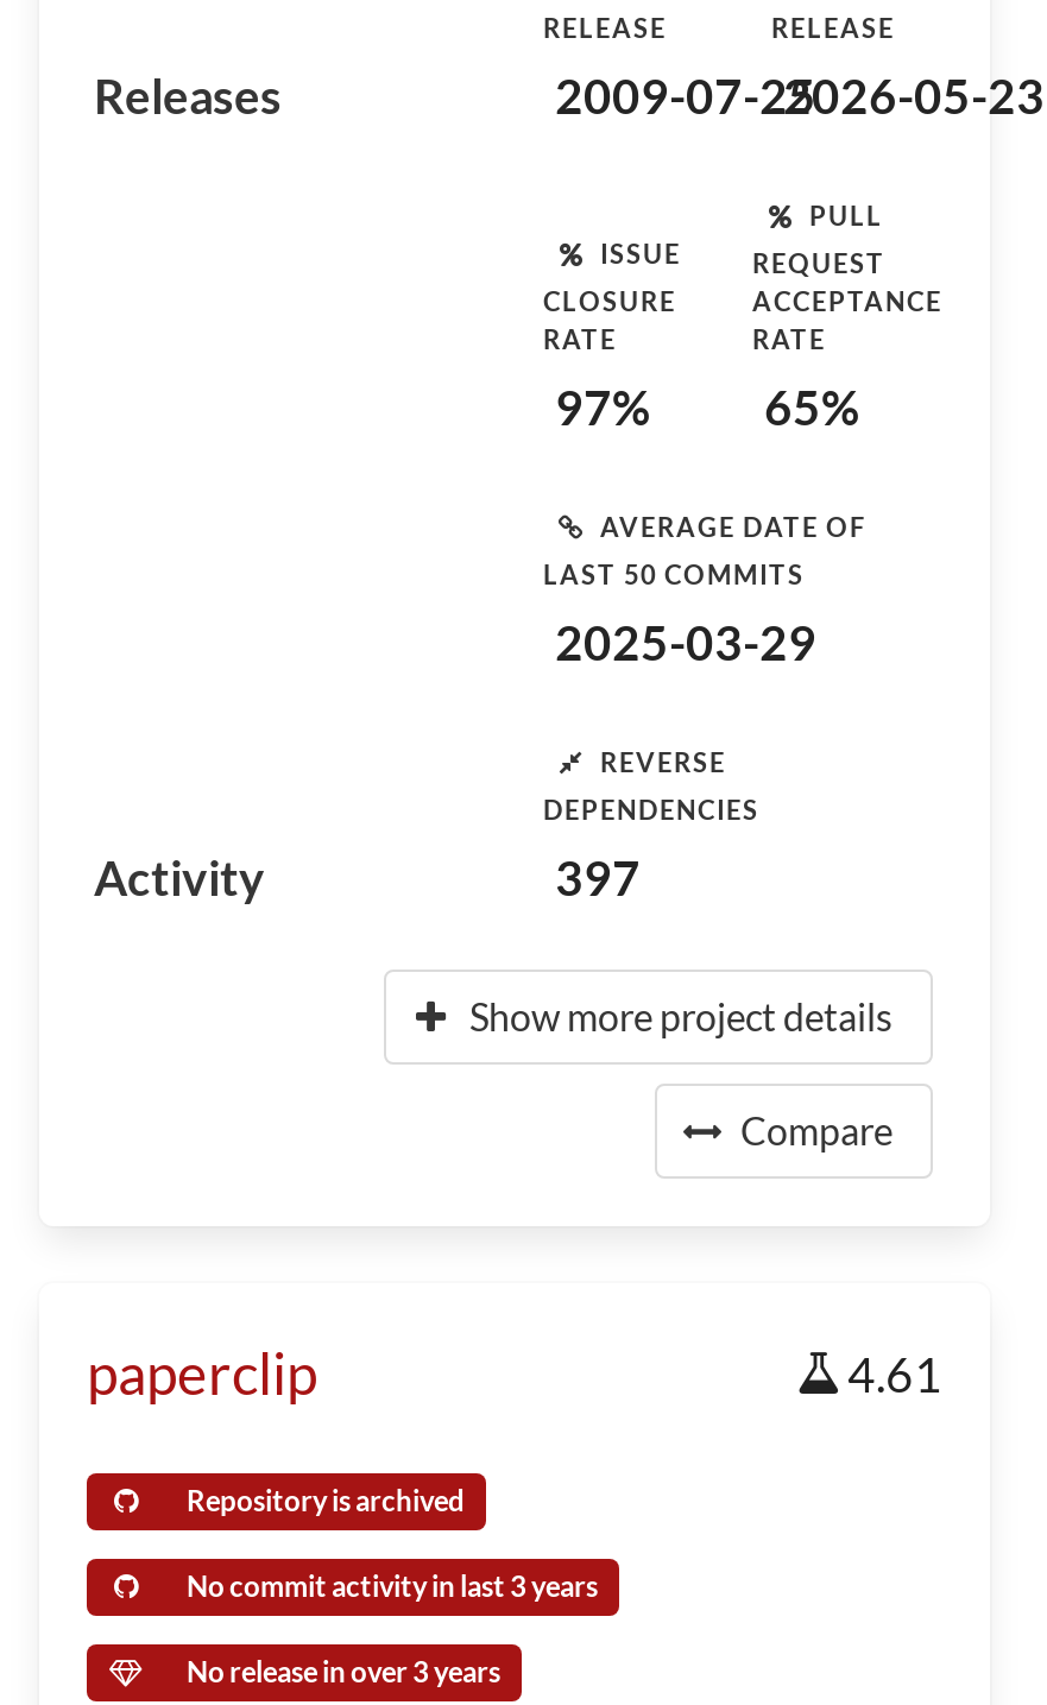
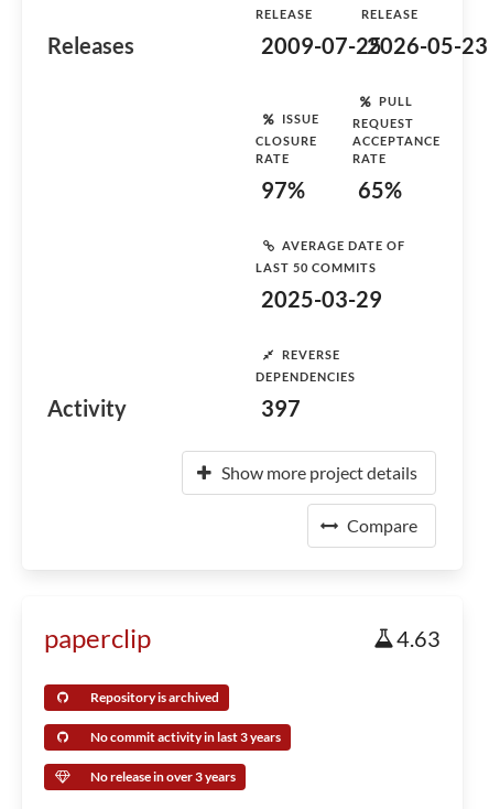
[847,1345,942,1402] 4.61 -> [396,625,441,651] 4.63

